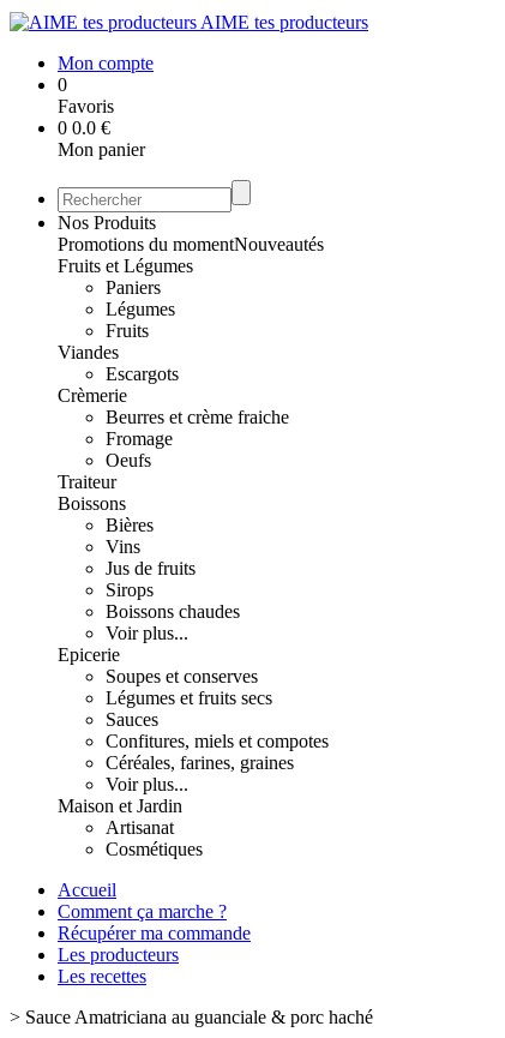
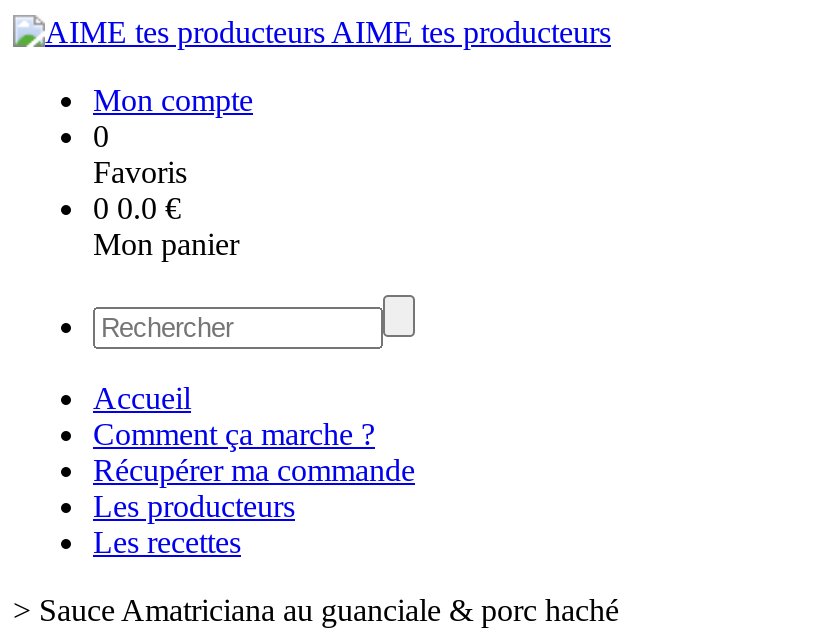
[58,212,329,859] Nos Produits | Promotions du momentNouveautés | Fruits et Légumes | Paniers | Légumes | Fruits | Viandes | Escargots | Crèmerie | Beurres et crème fraiche | Fromage | Oeufs | Traiteur | Boissons | Bières | Vins | Jus de fruits | Sirops | Boissons chaudes | Voir plus... | Epicerie | Soupes et conserves | Légumes et fruits secs | Sauces | Confitures, miels et compotes | Céréales, farines, graines | Voir plus... | Maison et Jardin | Artisanat | Cosmétiques -> none

